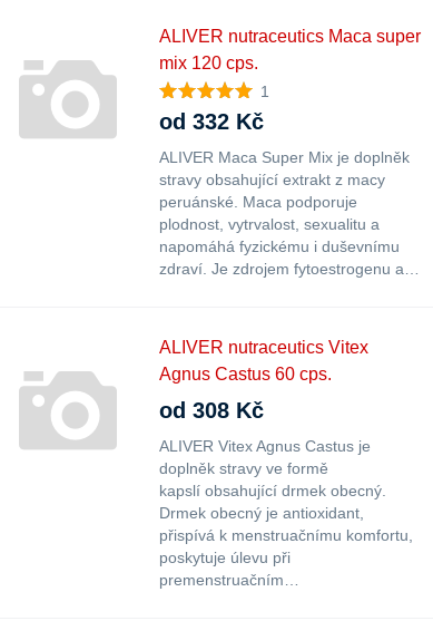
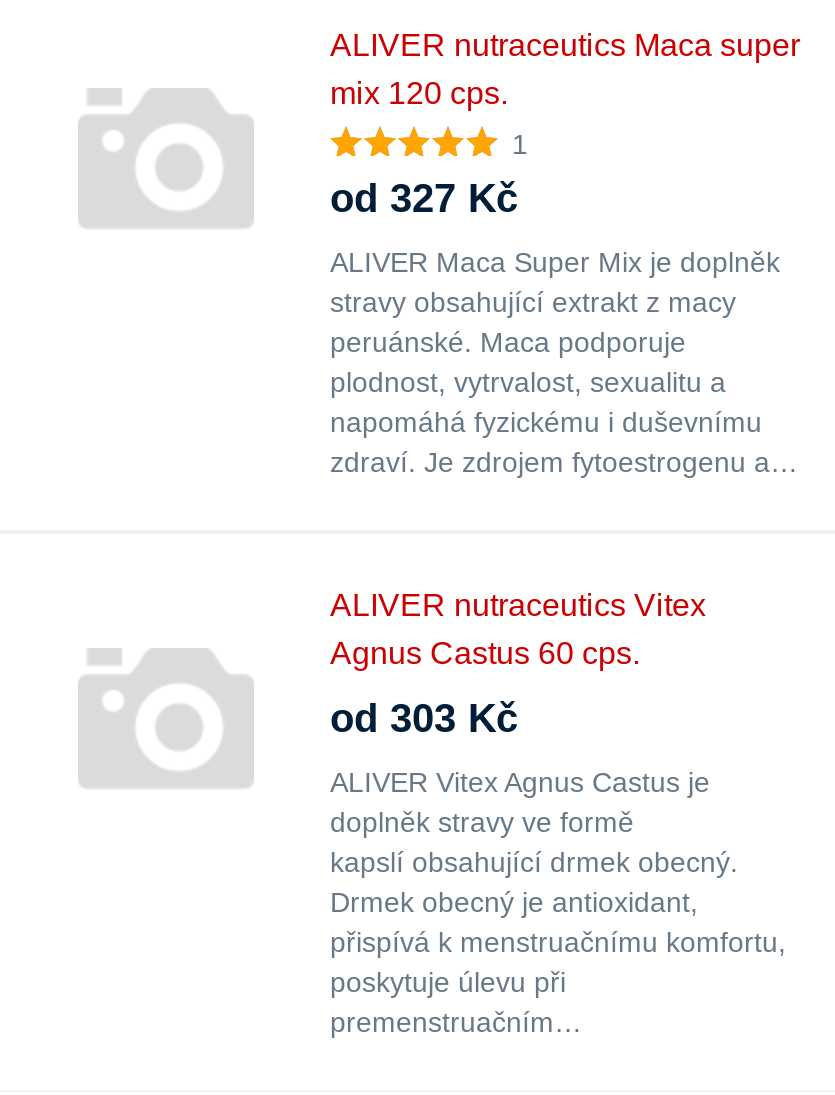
[159,109,264,134] od 332 Kč -> [330,176,518,220] od 327 Kč
[159,398,264,423] od 308 Kč -> [330,696,518,740] od 303 Kč

